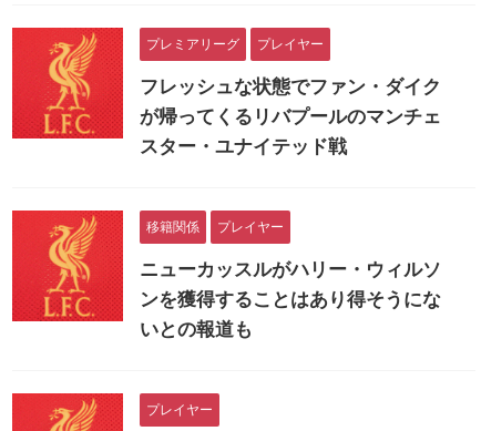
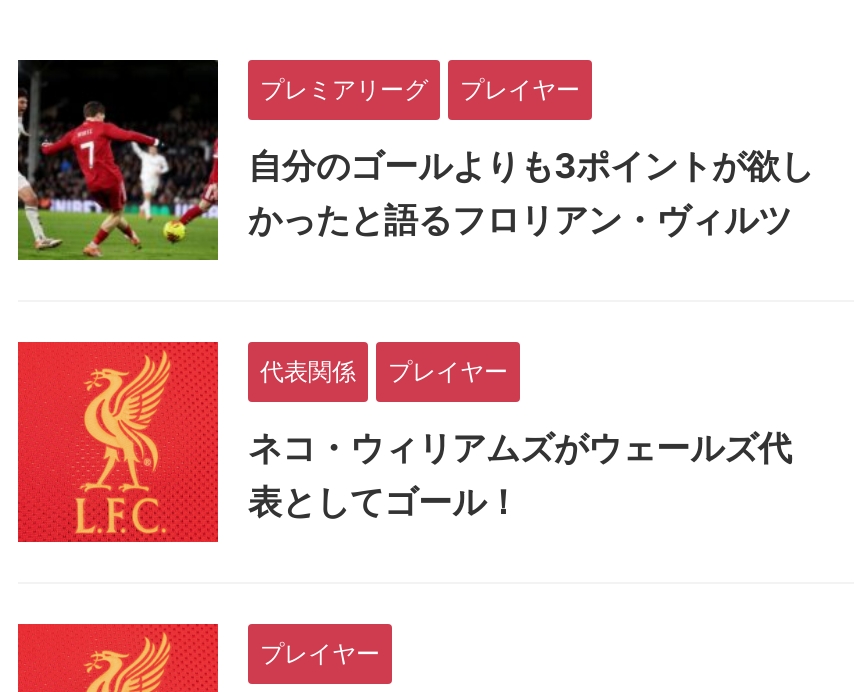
[11,27,441,157] [image] | フレッシュな状態でファン・ダイク | が帰ってくるリバプールのマンチェ | スター・ユナイテッド戦 -> [16,58,814,262] [image] | 自分のゴールよりも3ポイントが欲し | かったと語るフロリアン・ヴィルツ
[146,218,199,234] 移籍関係 -> [260,355,356,385] 代表関係
[140,258,441,340] ニューカッスルがハリー・ウィルソ | ンを獲得することはあり得そうにな | いとの報道も -> [248,427,792,521] ネコ・ウィリアムズがウェールズ代 | 表としてゴール！

